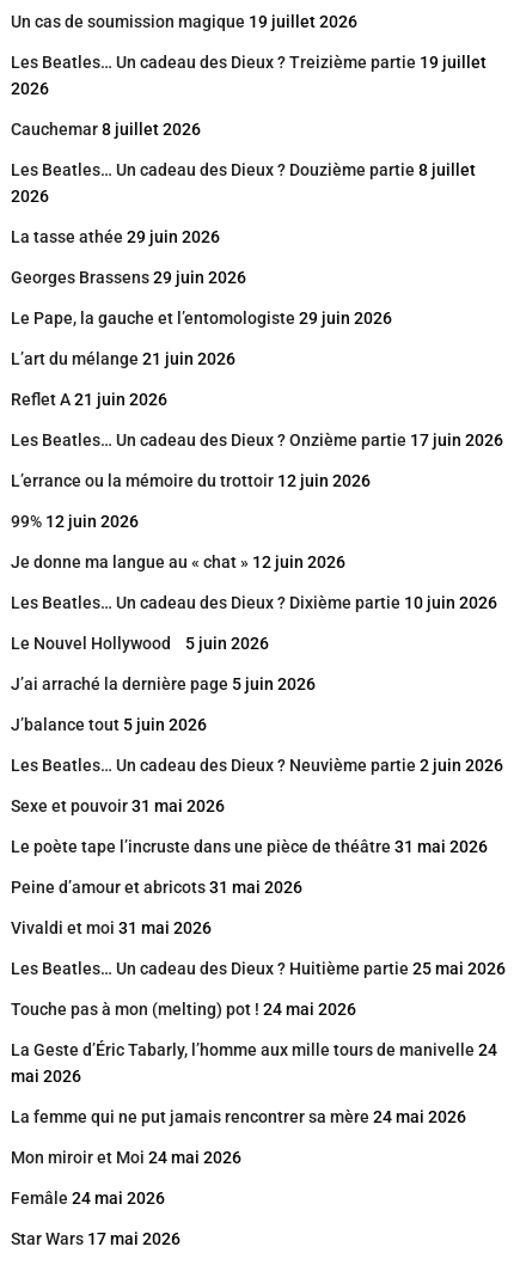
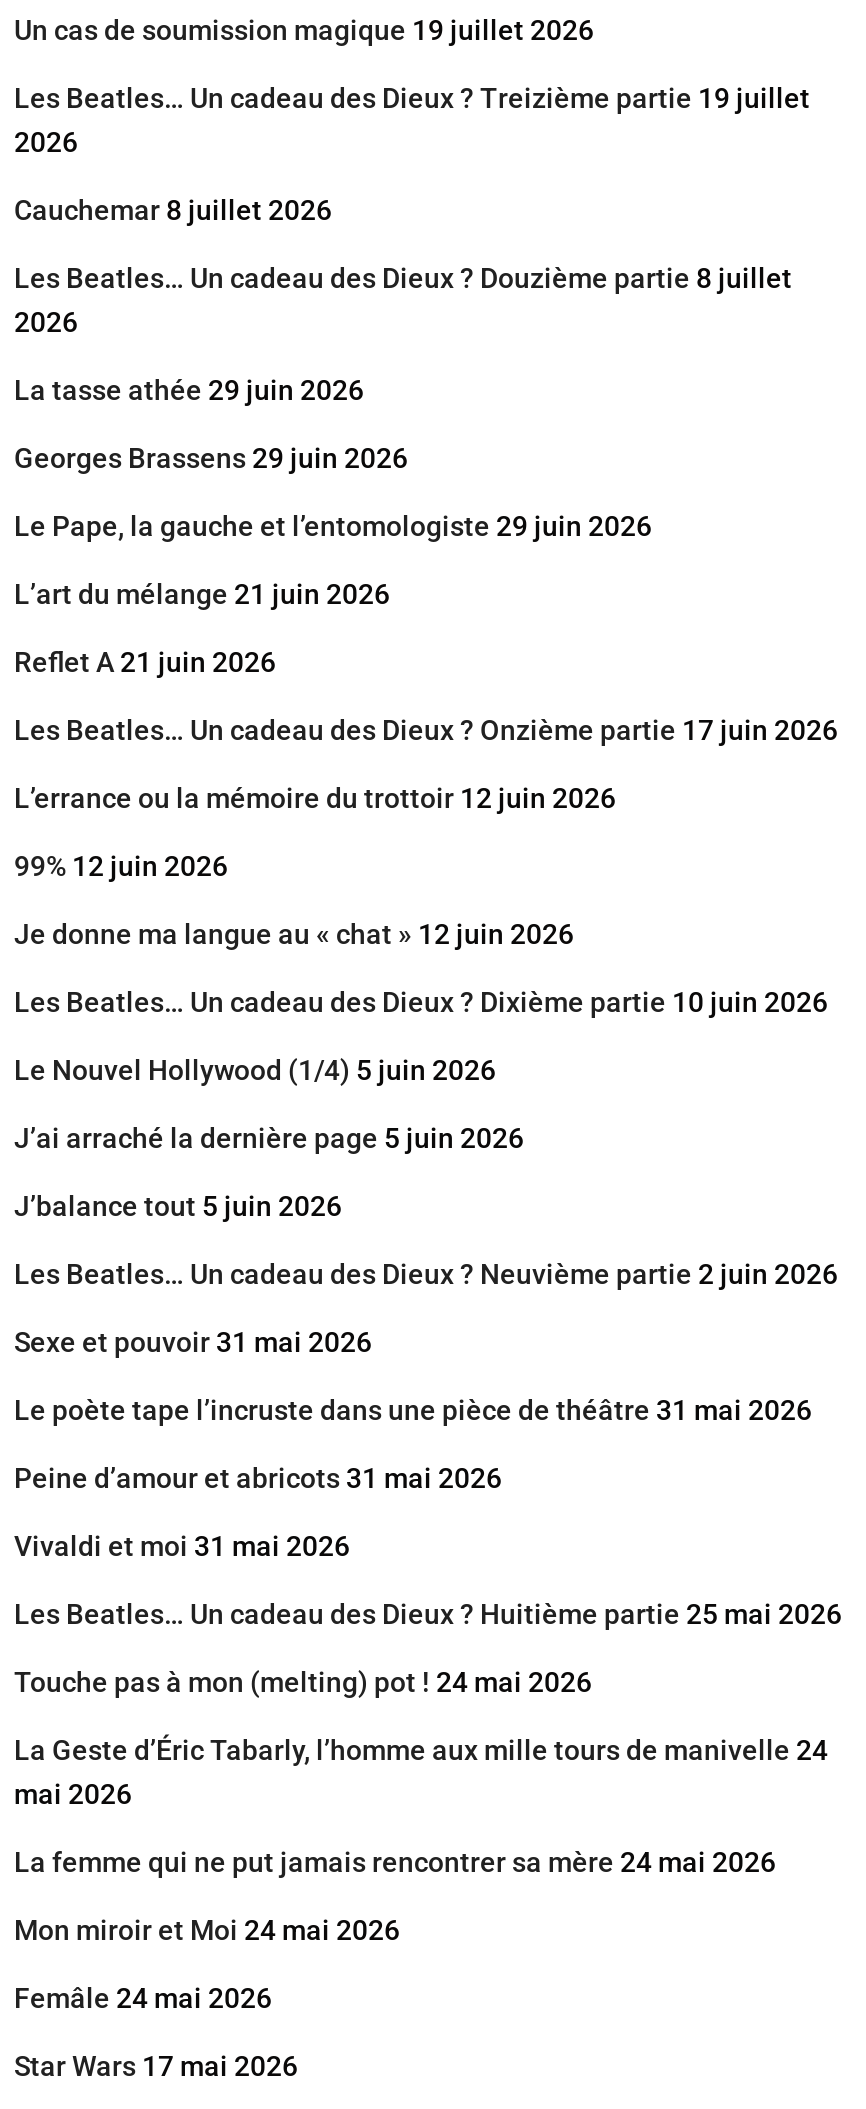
[11,634,269,653] Le Nouvel Hollywood 5 juin 2026 -> [14,1053,496,1085] Le Nouvel Hollywood (1/4) 5 juin 2026

